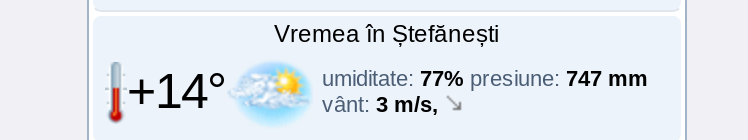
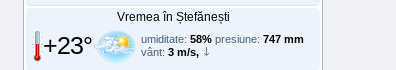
[127,62,225,118] +14° -> [43,31,92,59] +23°
[322,66,648,90] umiditate: 77% presiune: 747 mm -> [140,33,303,45] umiditate: 58% presiune: 747 mm

